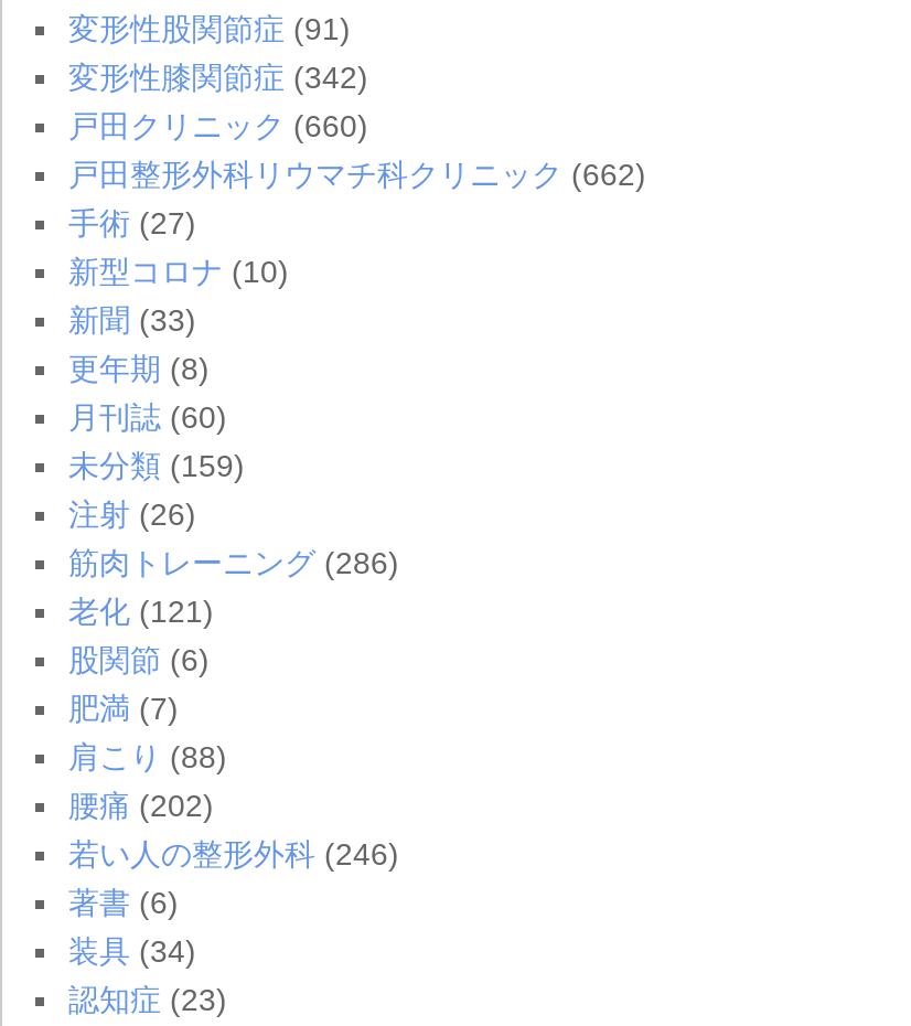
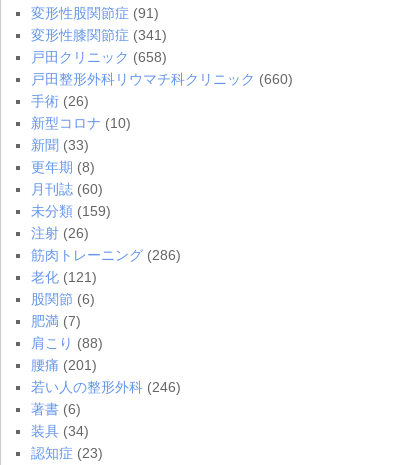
[68,59,368,94] 変形性膝関節症(342) -> [31,27,167,43] 変形性膝関節症(341)
[68,108,368,143] 戸田クリニック(660) -> [31,49,167,65] 戸田クリニック(658)
[68,156,646,192] 戸田整形外科リウマチ科クリニック(662) -> [31,71,293,87] 戸田整形外科リウマチ科クリニック(660)
[68,205,196,240] 手術(27) -> [31,93,89,109] 手術(26)
[68,787,214,823] 腰痛(202) -> [31,357,97,373] 腰痛(201)

